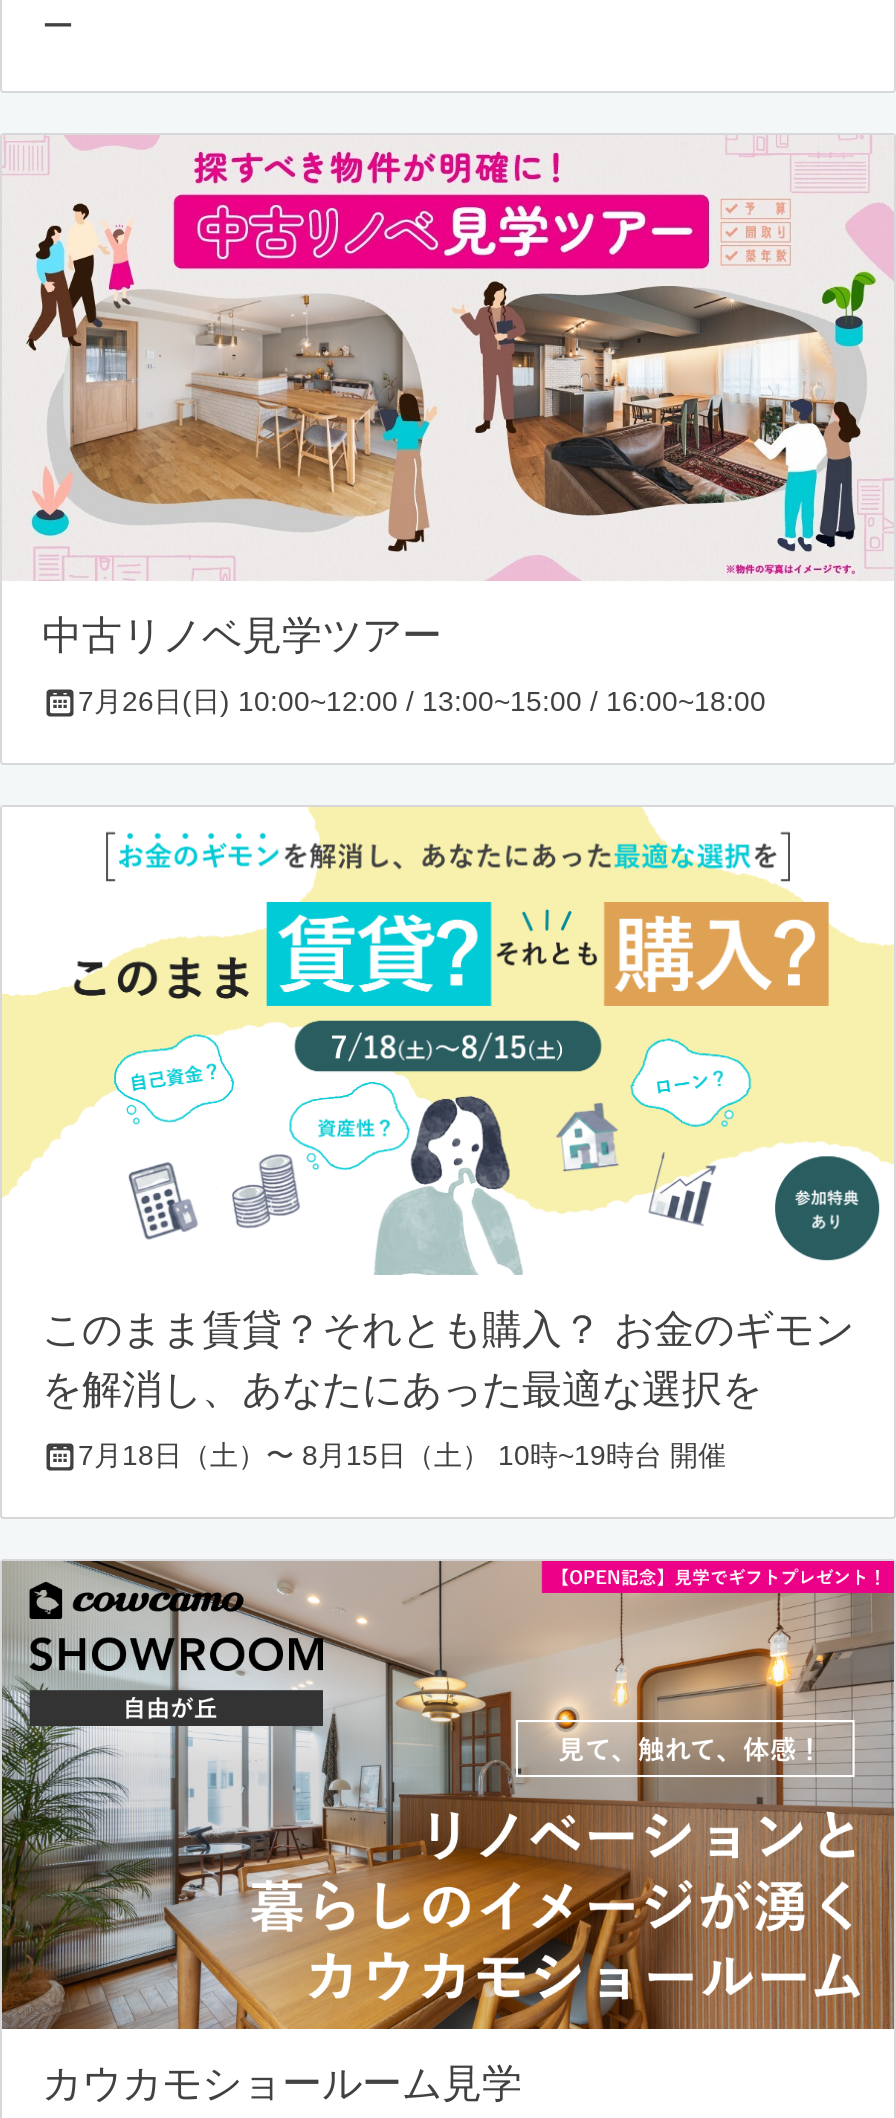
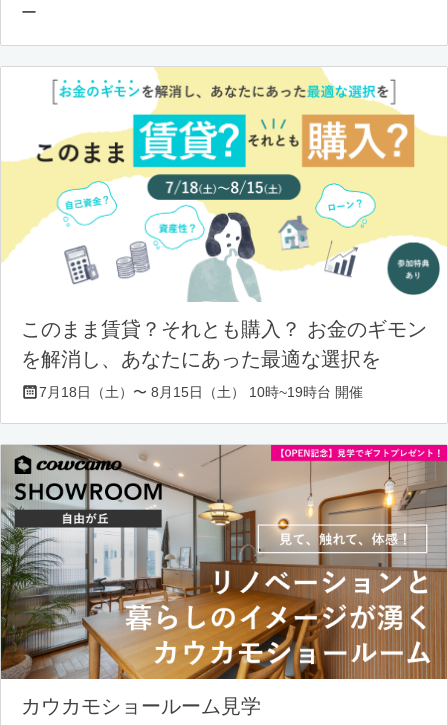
[6,134,890,717] [image] | 中古リノベ見学ツアー | 7月26日(日) 10:00~12:00 / 13:00~15:00 / 16:00~18:00 -> none

